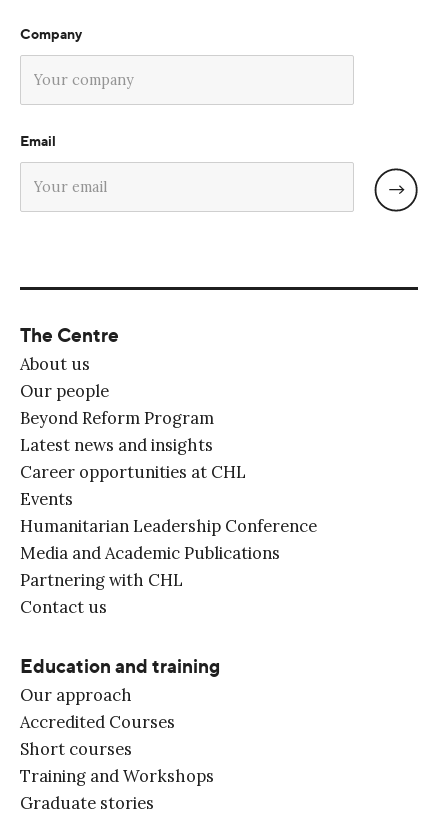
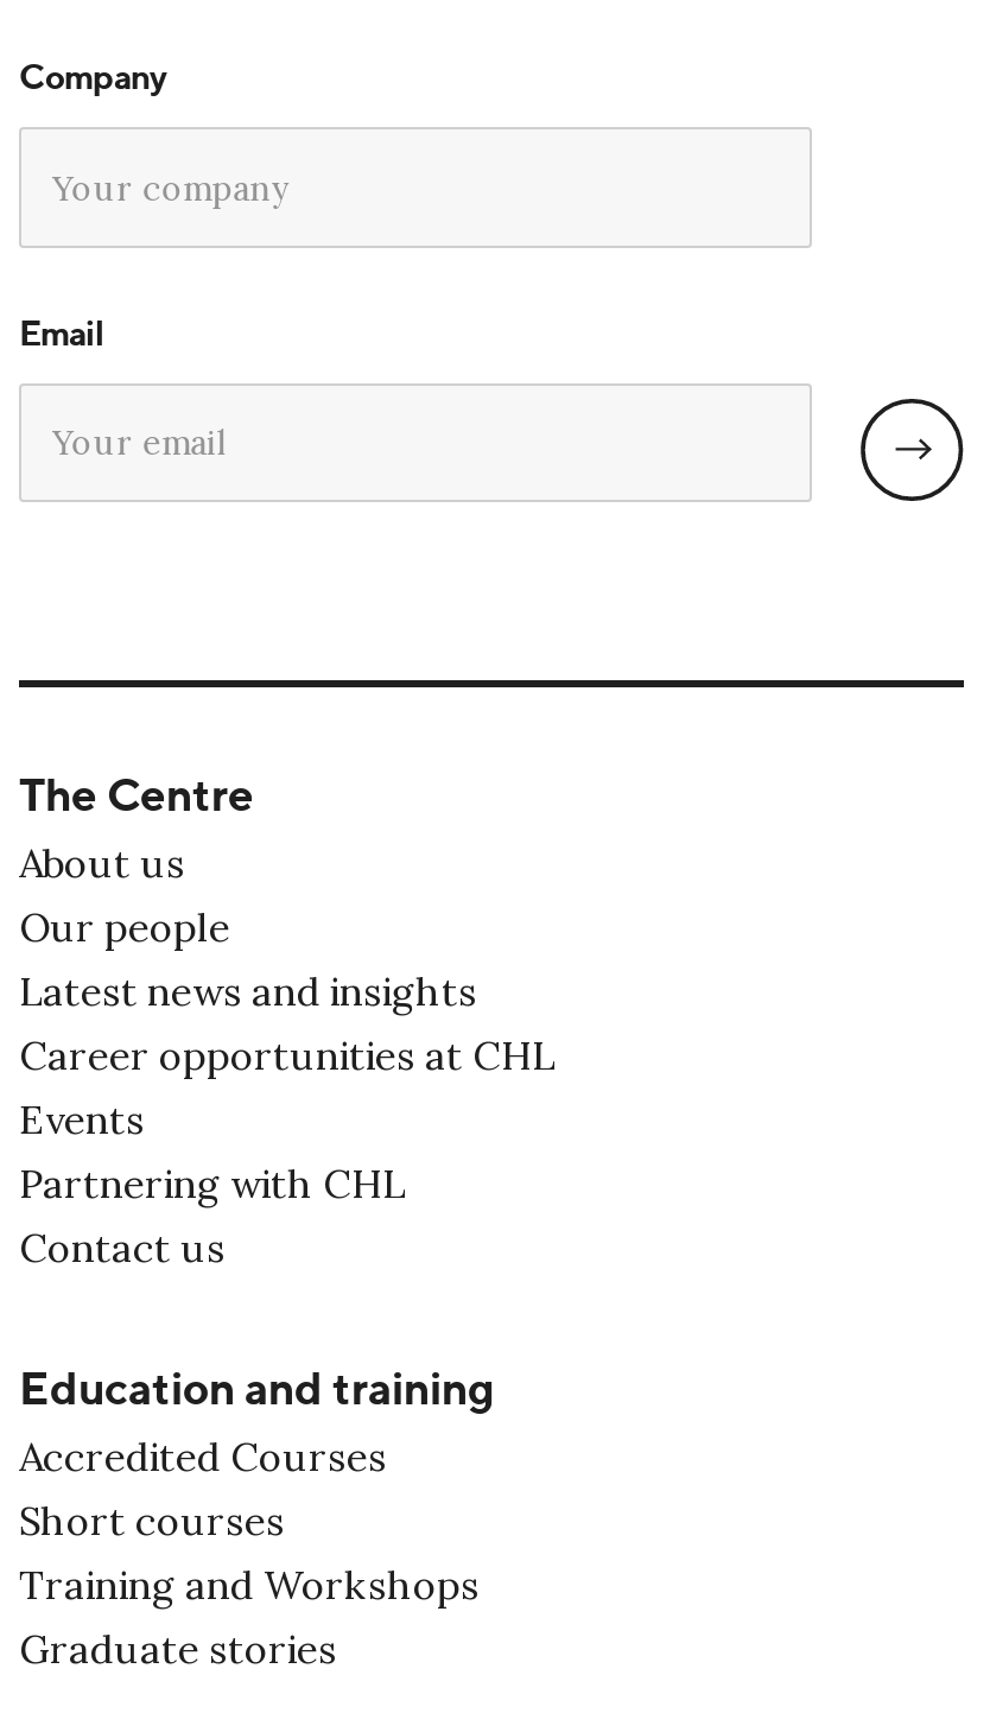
[20,407,214,429] Beyond Reform Program -> none
[20,515,317,564] Humanitarian Leadership Conference | Media and Academic Publications -> none
[20,684,132,706] Our approach -> none

